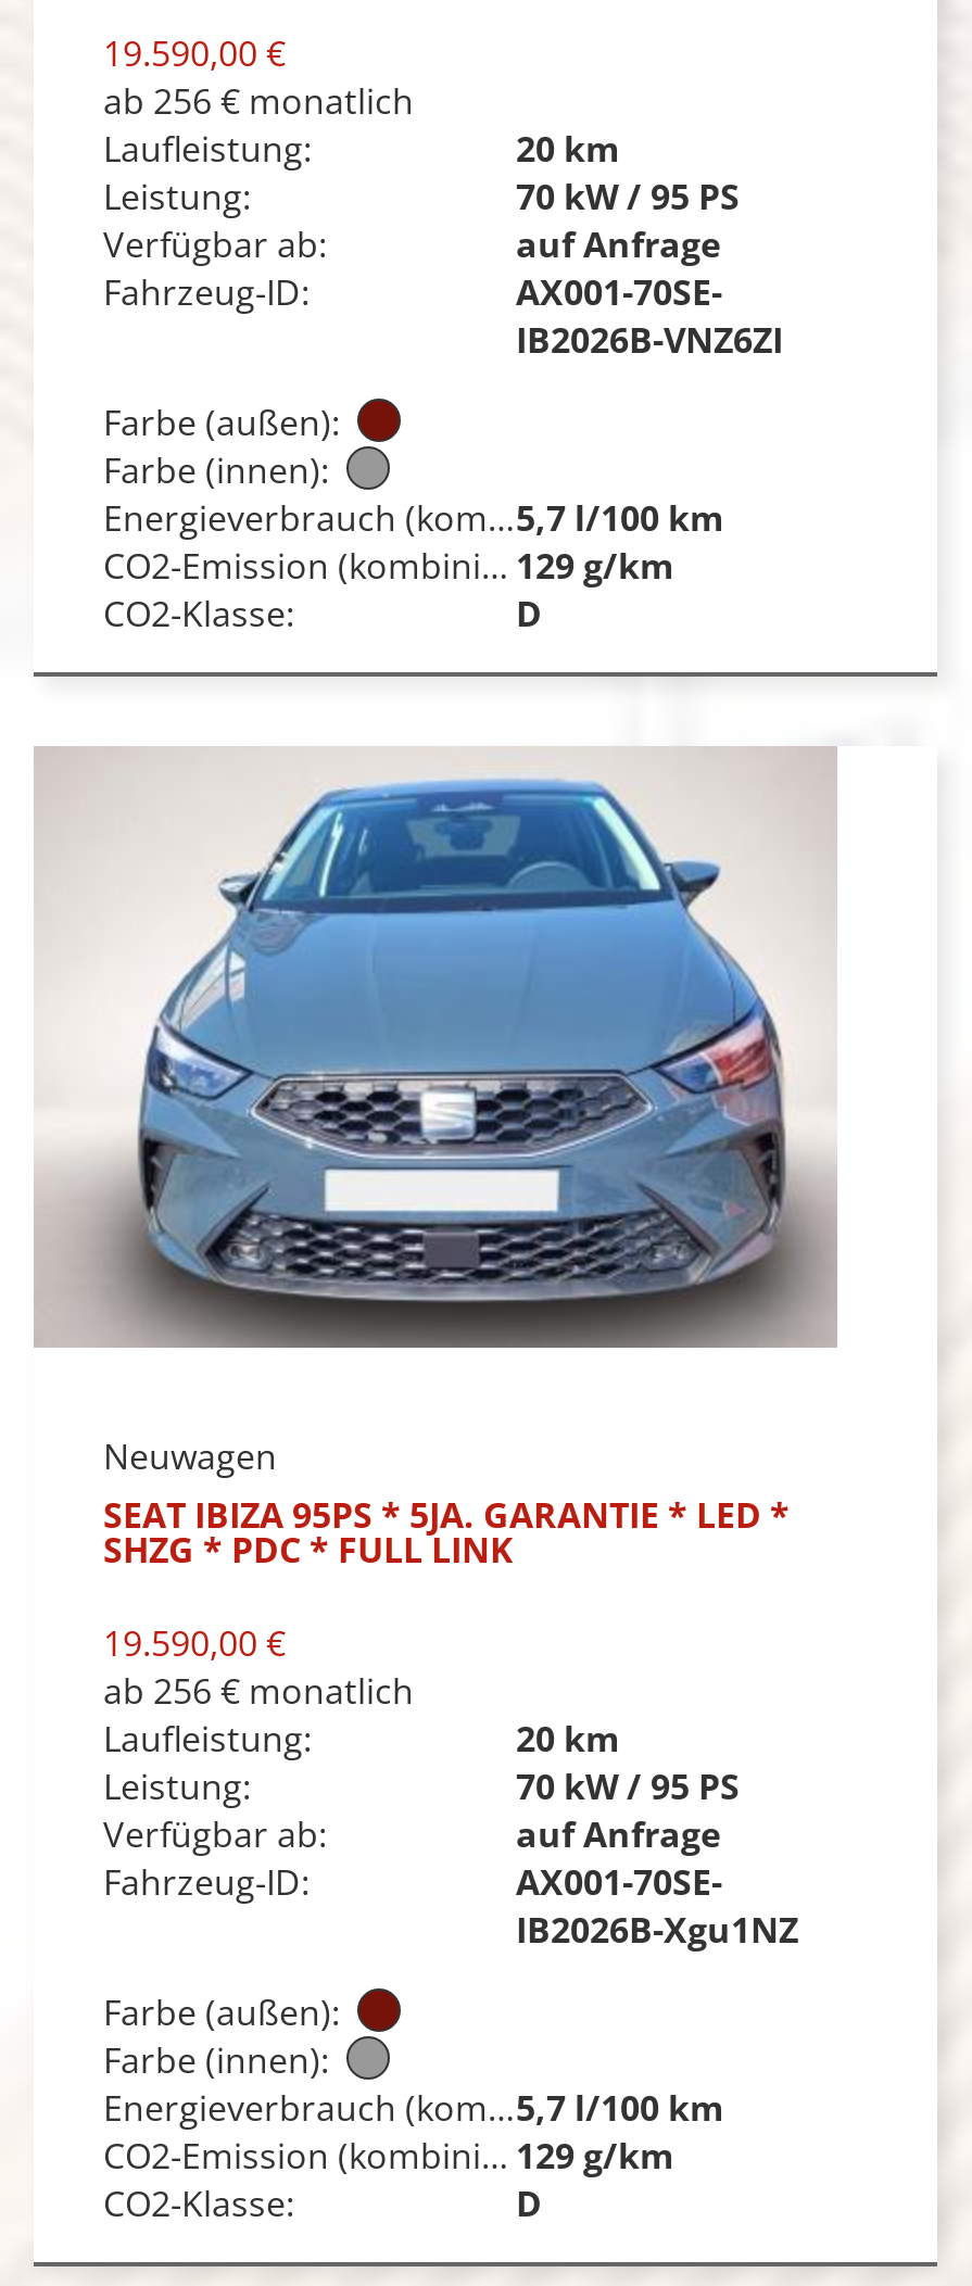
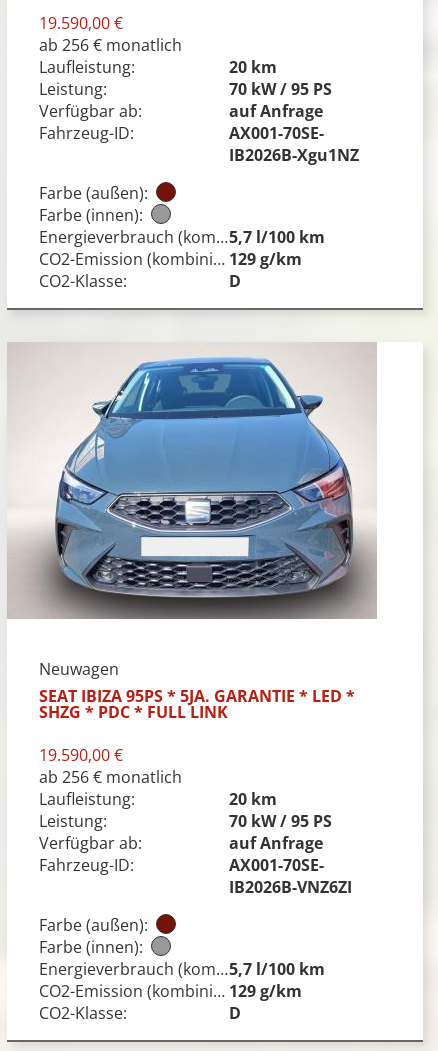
[516,316,783,364] IB2026B-VNZ6ZI -> [229,144,359,166] IB2026B-Xgu1NZ
[516,1906,798,1954] IB2026B-Xgu1NZ -> [229,876,352,898] IB2026B-VNZ6ZI

